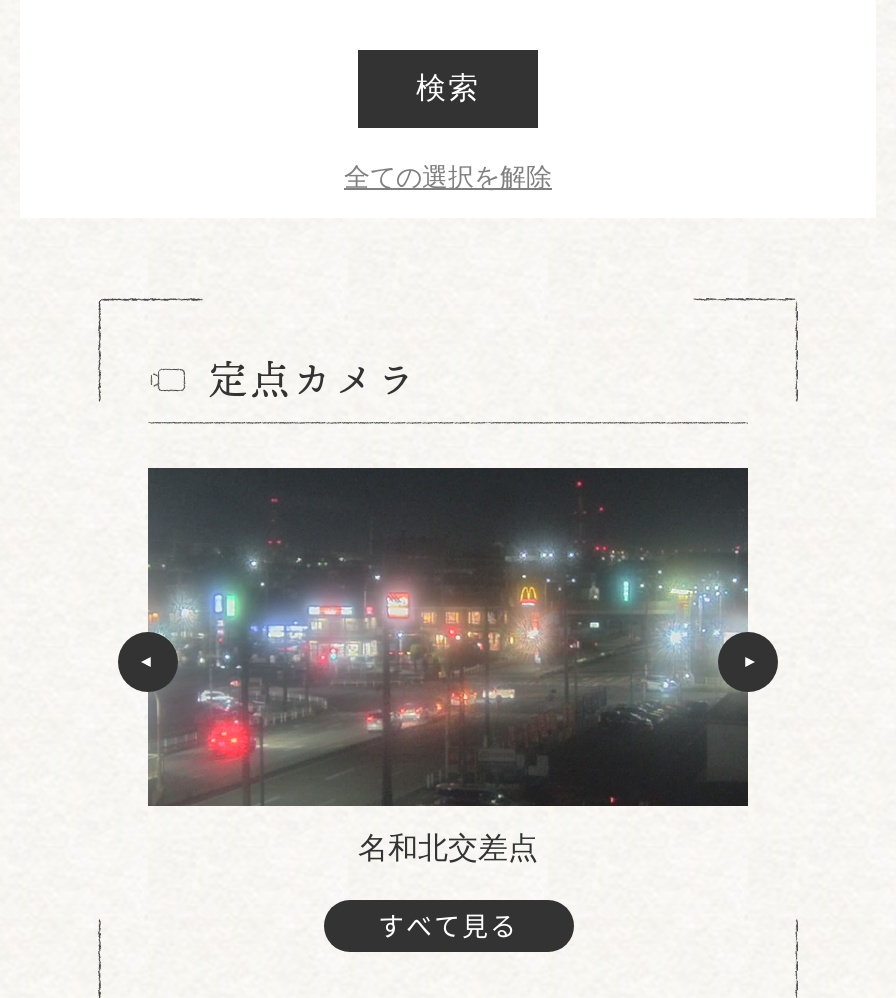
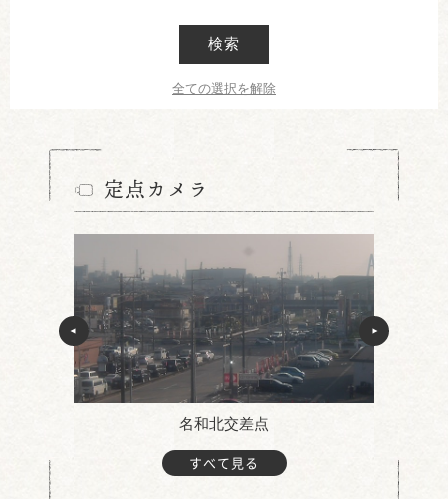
[148,466,750,804] [image] -> [74,234,374,403] [image]

